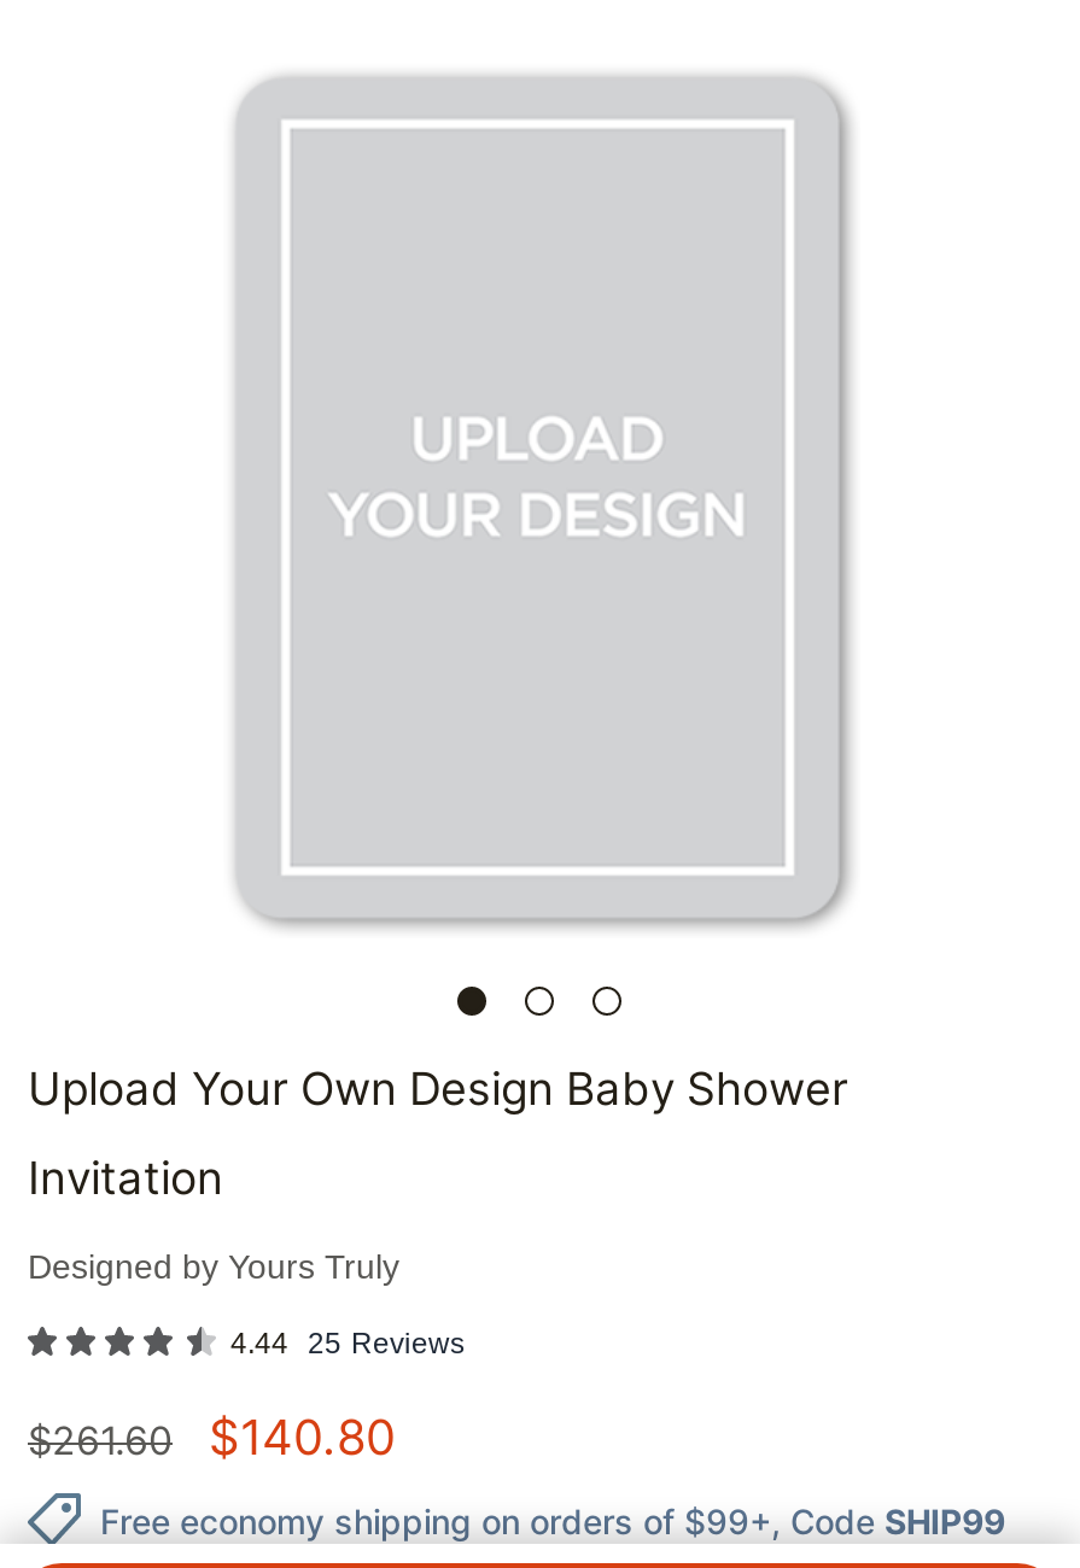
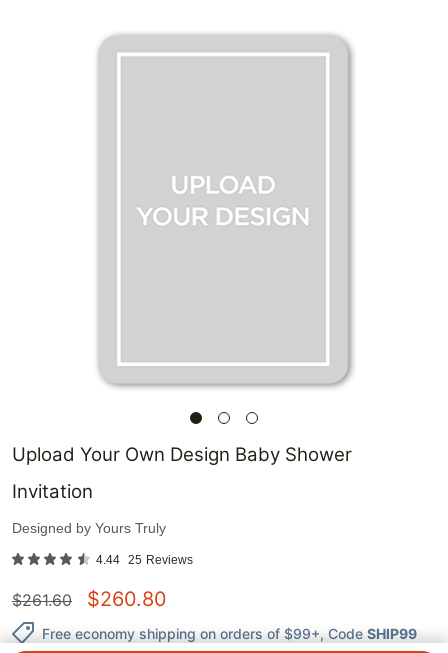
[209,1410,397,1468] $140.80 -> [87,587,167,611] $260.80

